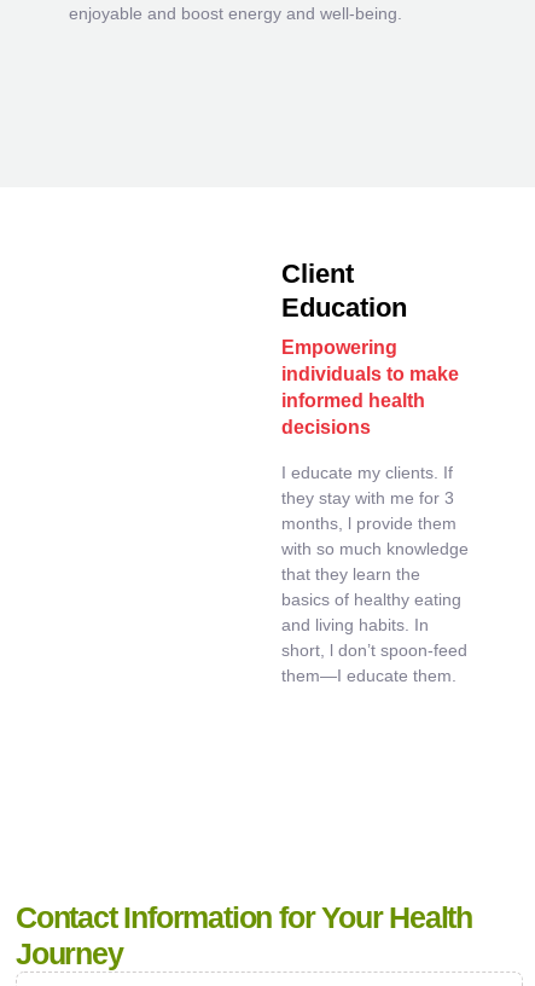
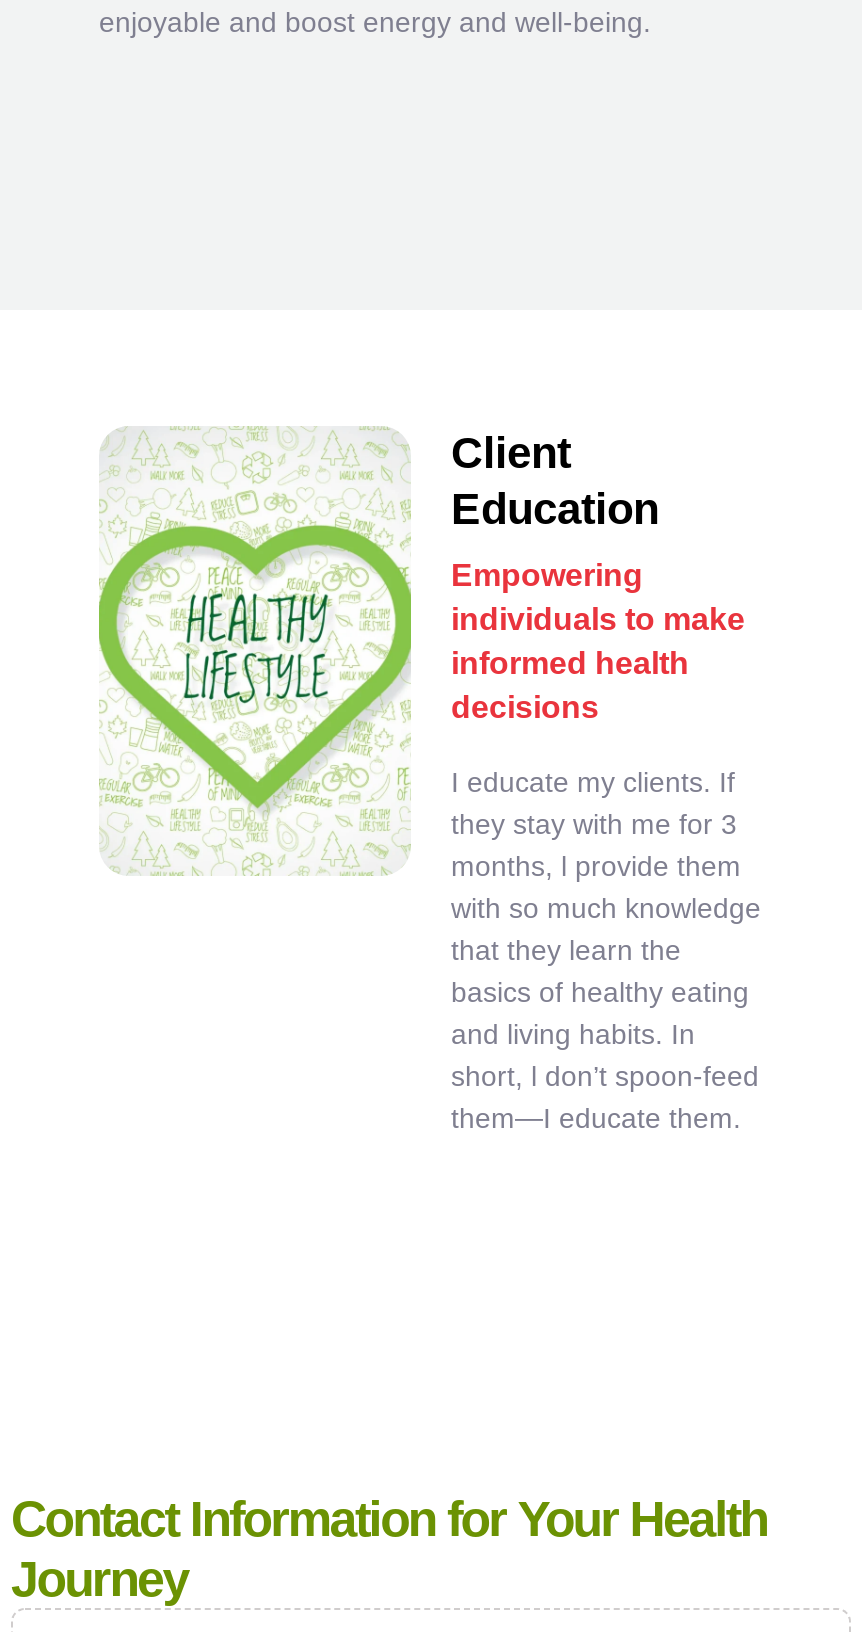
none -> [97,426,413,878] [image]

